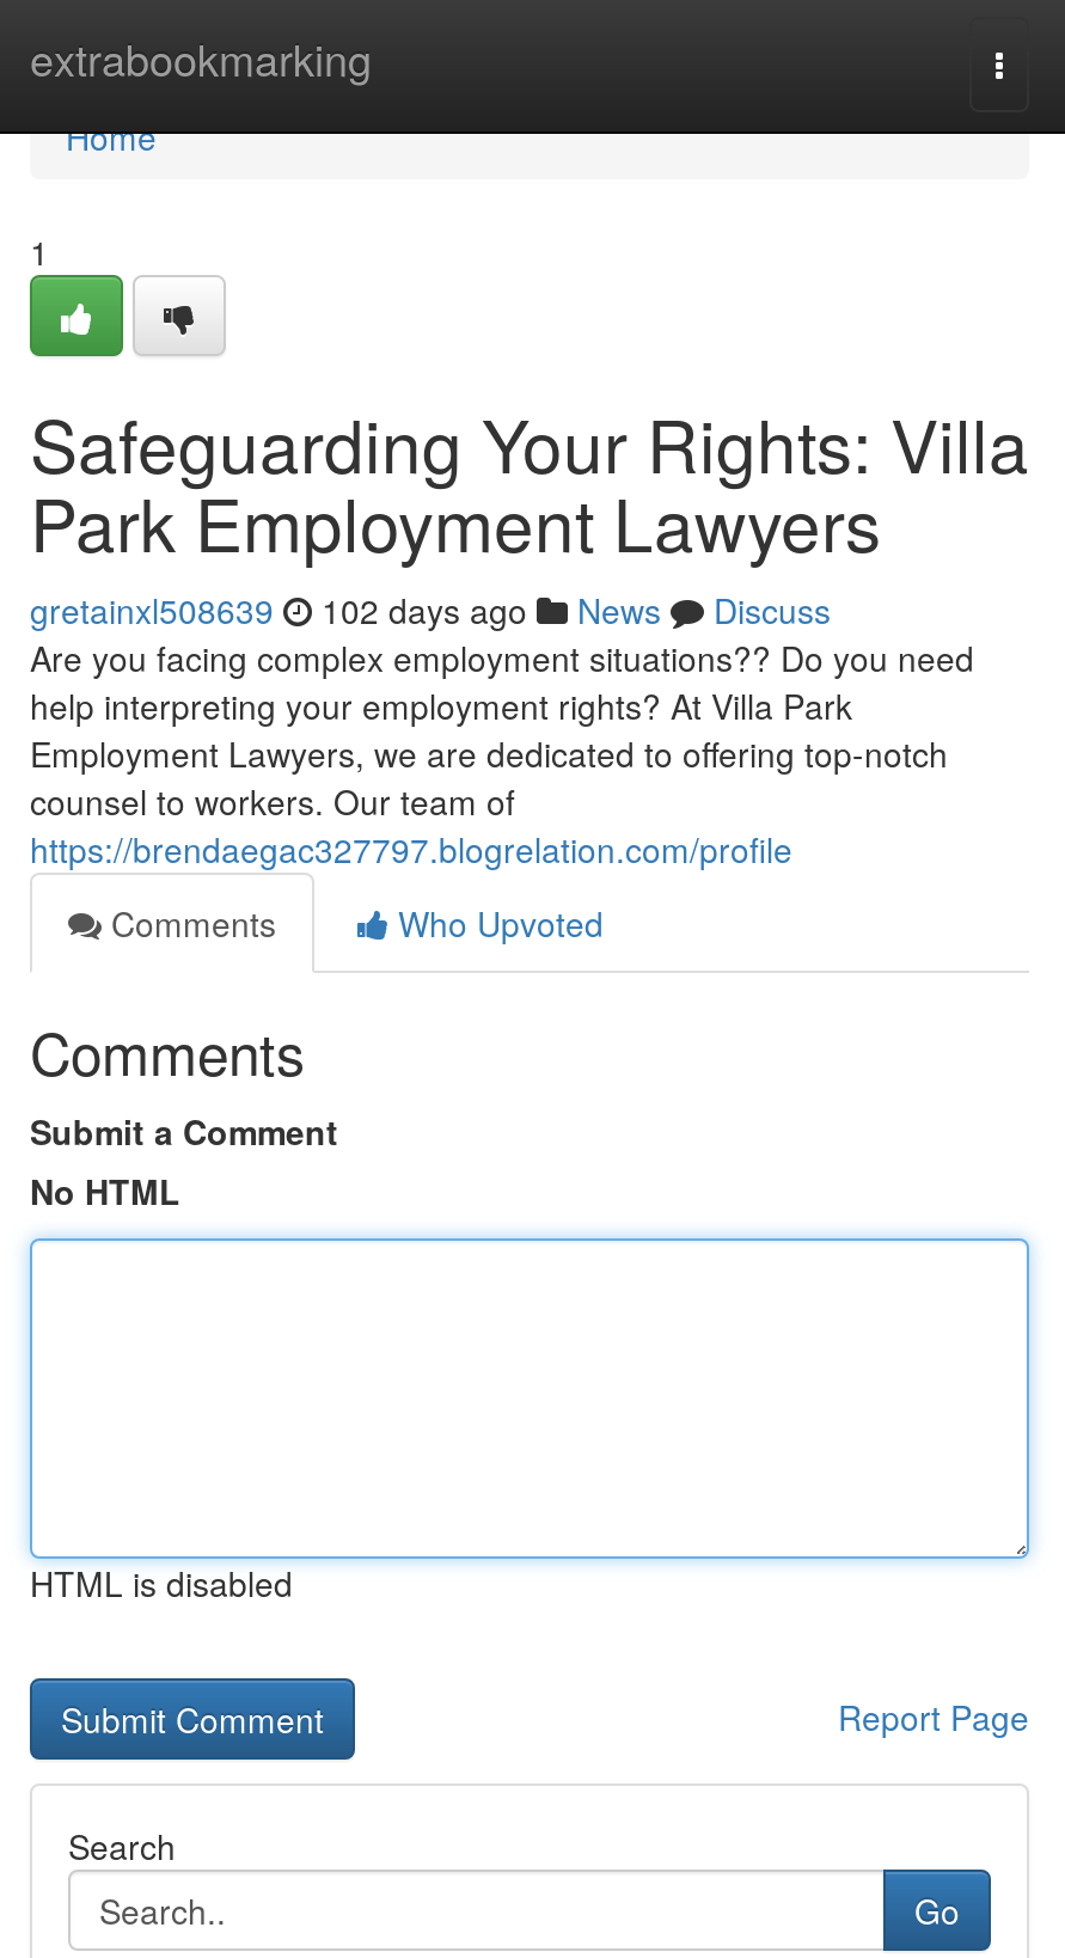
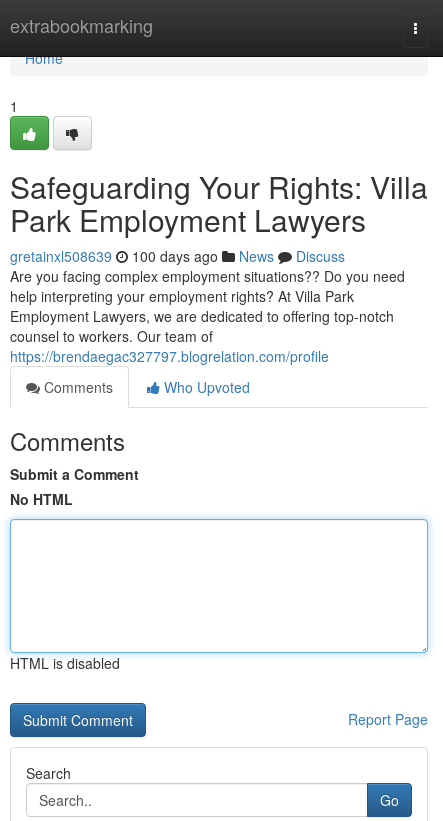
[30,586,831,634] gretainxl508639 102 days ago News Discuss -> [10,246,345,266] gretainxl508639 100 days ago News Discuss

